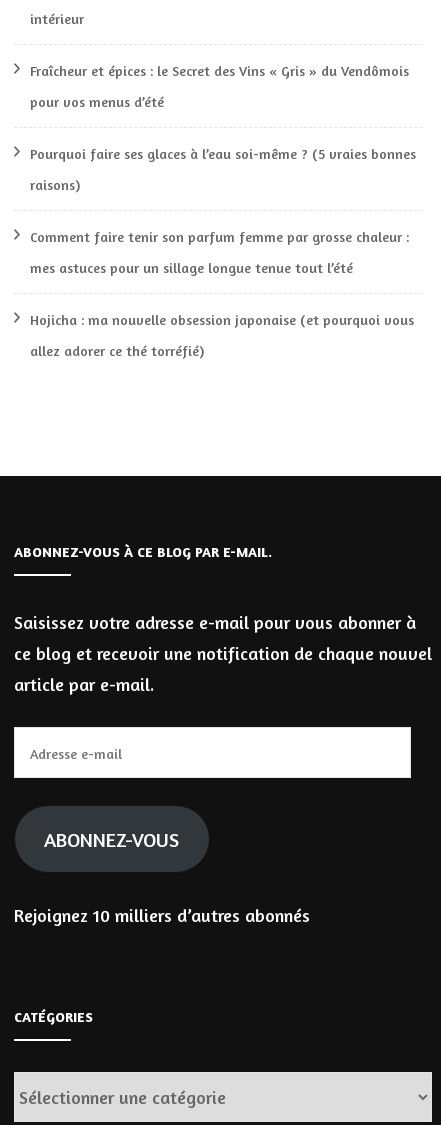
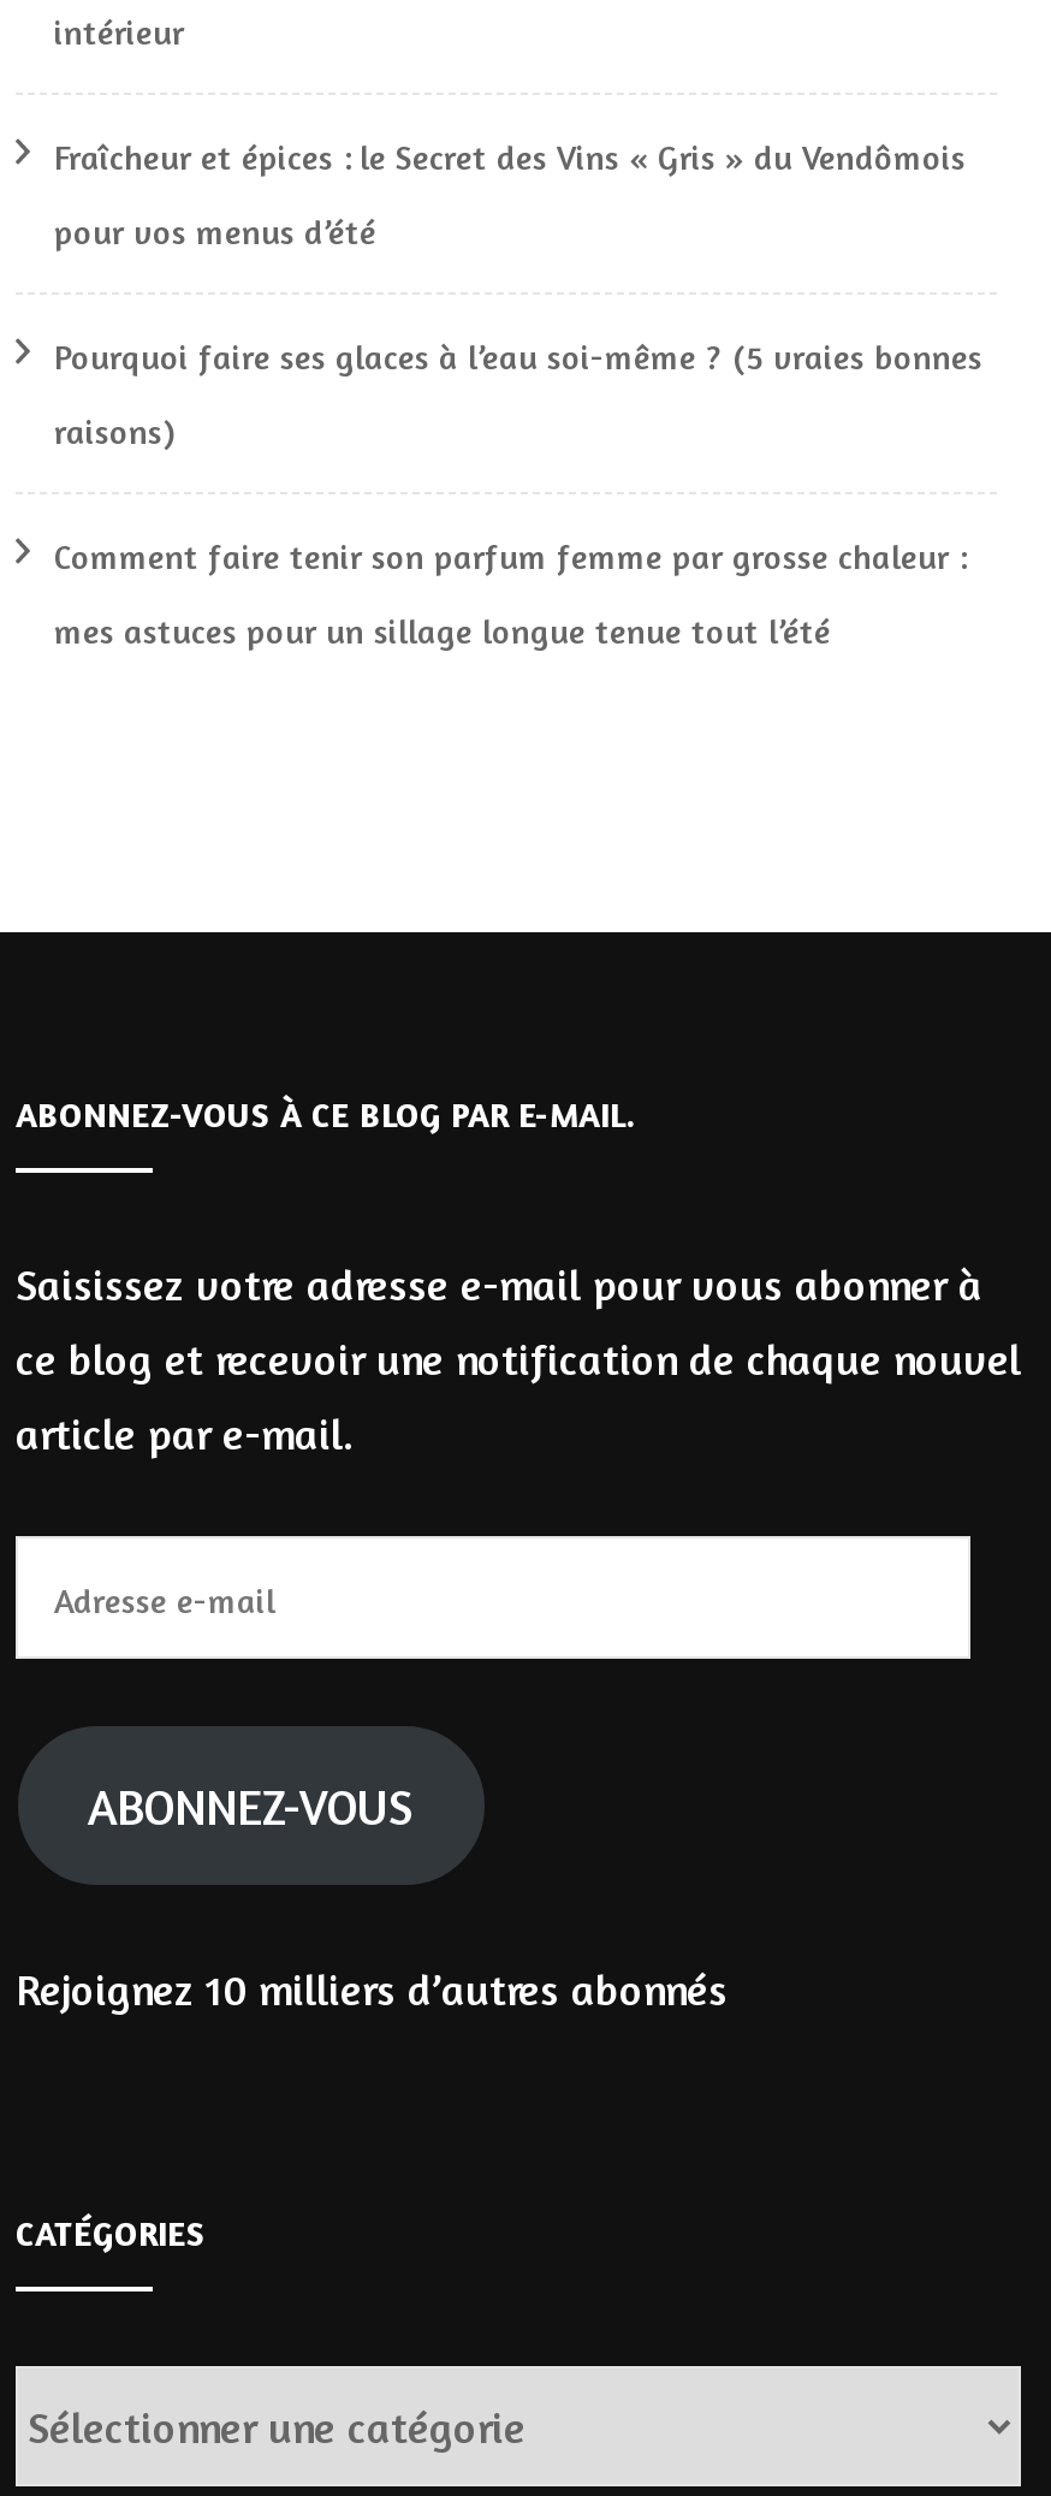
[30,311,414,359] Hojicha : ma nouvelle obsession japonaise (et pourquoi vous | allez adorer ce thé torréfié) -> none

